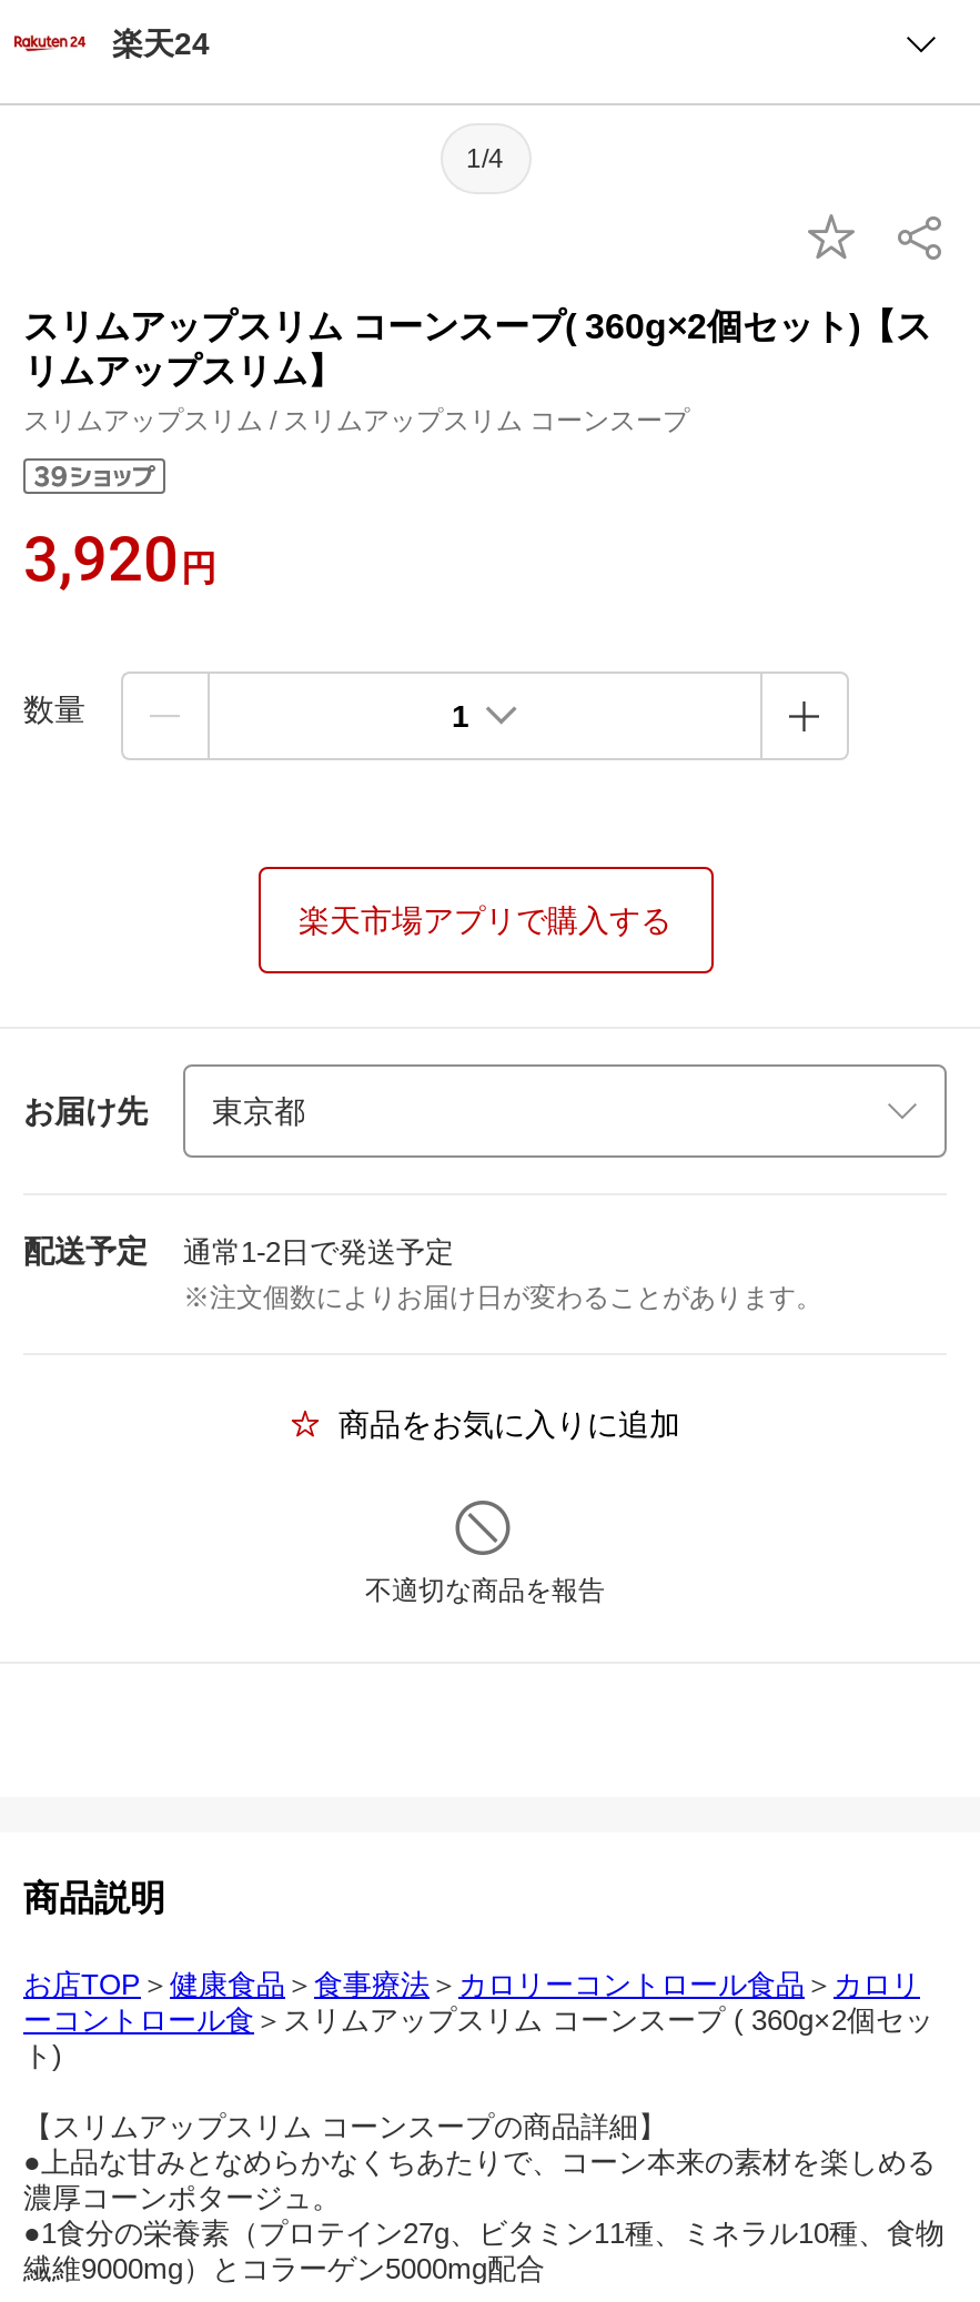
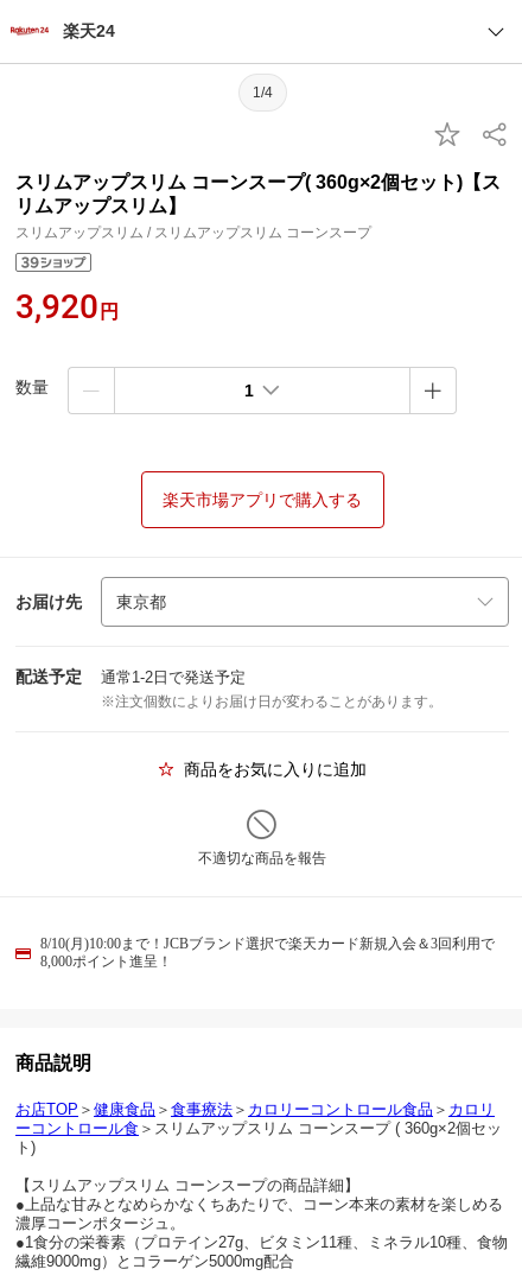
none -> [40,935,495,970] 8/10(月)10:00まで！JCBブランド選択で楽天カード新規入会＆3回利用で | 8,000ポイント進呈！

